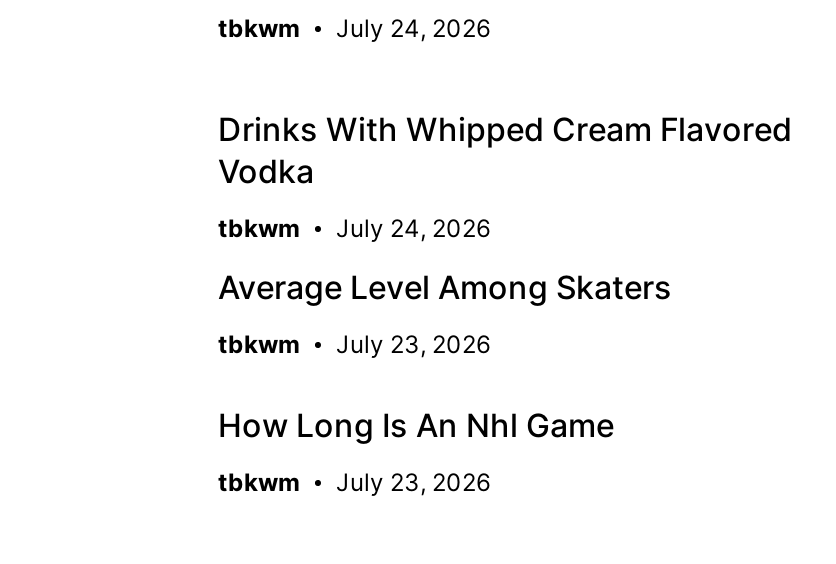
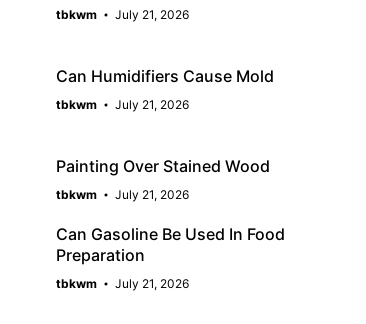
[218,12,490,42] tbkwm July 24, 2026 -> [56,7,189,22] tbkwm July 21, 2026
[218,109,792,191] Drinks With Whipped Cream Flavored | Vodka -> [56,66,274,86] Can Humidifiers Cause Mold
[218,213,490,243] tbkwm July 24, 2026 -> [56,97,189,112] tbkwm July 21, 2026
[218,267,672,307] Average Level Among Skaters -> [56,156,270,176] Painting Over Stained Wood
[218,329,490,359] tbkwm July 23, 2026 -> [56,187,189,202] tbkwm July 21, 2026
[218,404,614,444] How Long Is An Nhl Game -> [56,224,285,265] Can Gasoline Be Used In Food | Preparation
[218,466,490,496] tbkwm July 23, 2026 -> [56,276,189,291] tbkwm July 21, 2026

